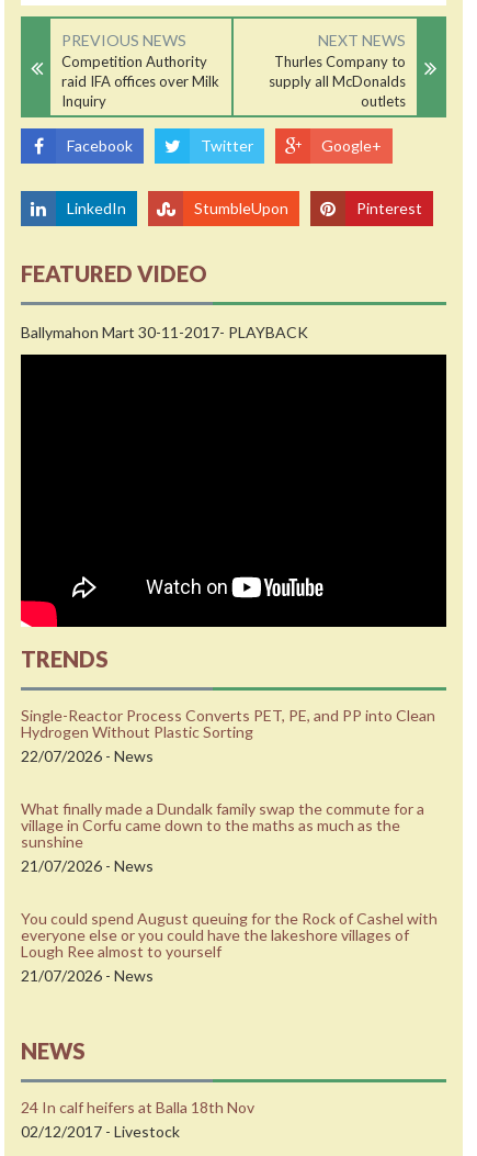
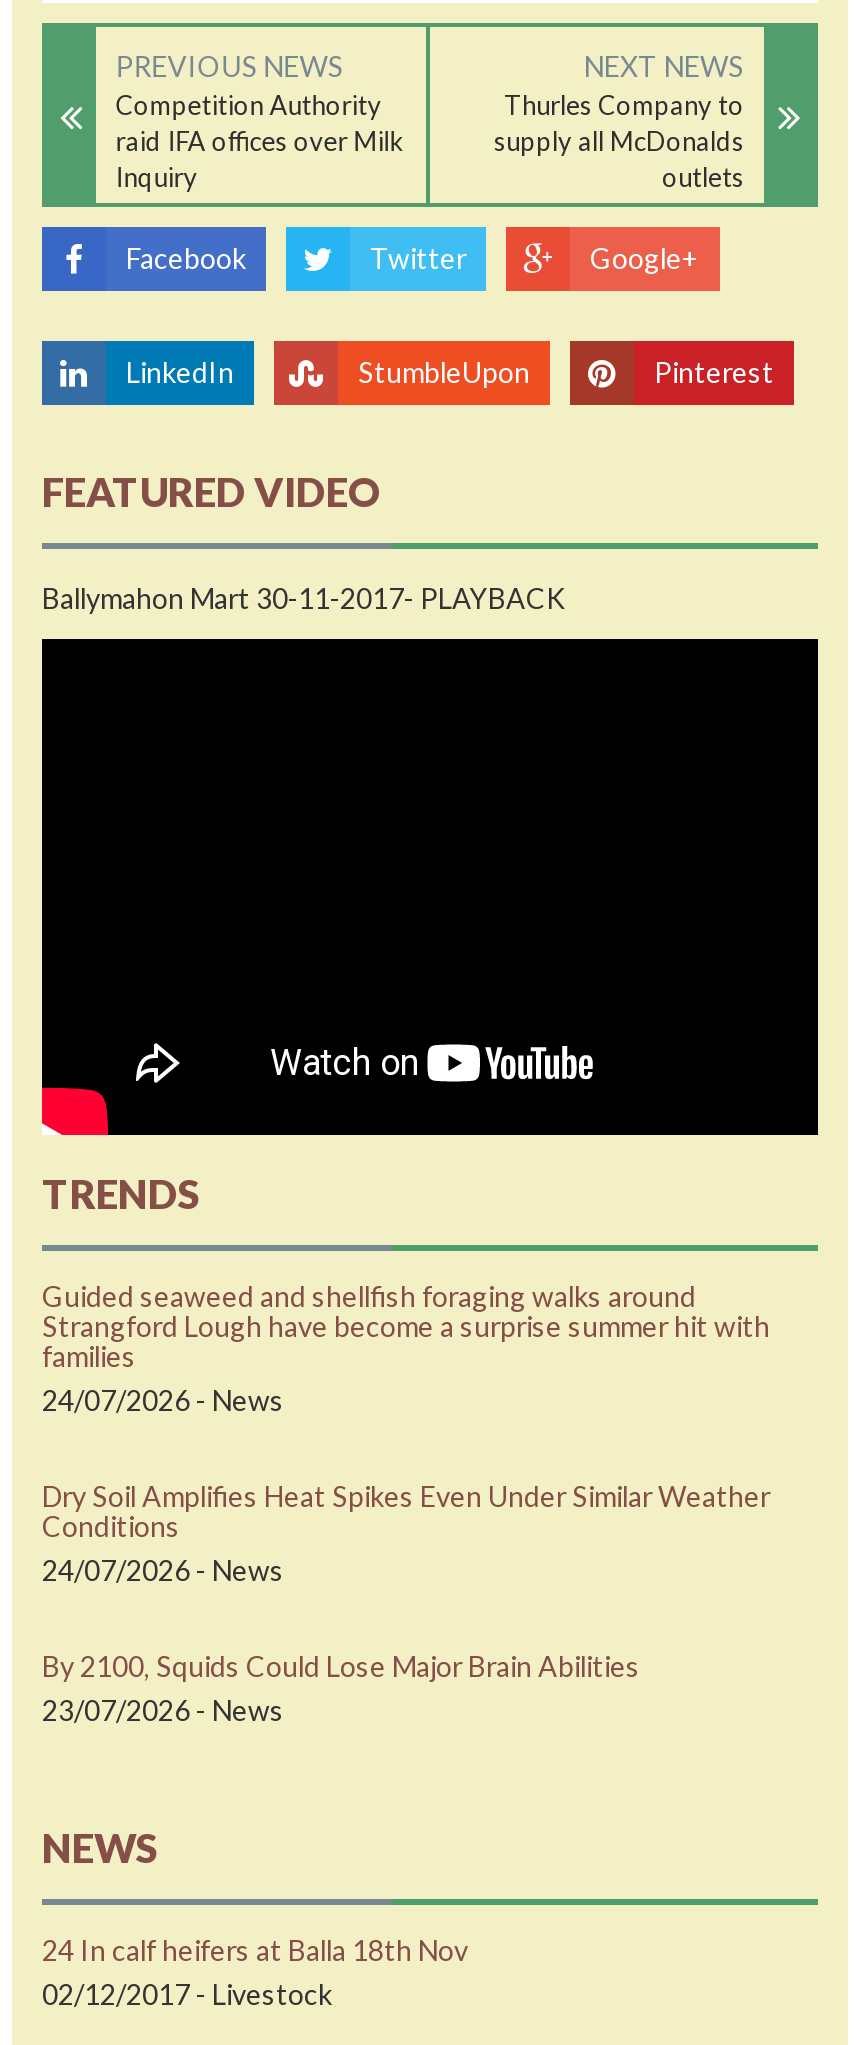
[21,705,435,765] Single-Reactor Process Converts PET, PE, and PP into Clean | Hydrogen Without Plastic Sorting | 22/07/2026 - News -> [42,1278,770,1416] Guided seaweed and shellfish foraging walks around | Strangford Lough have become a surprise summer hit with | families | 24/07/2026 - News
[21,799,424,875] What finally made a Dundalk family swap the commute for a | village in Corfu came down to the maths as much as the | sunshine | 21/07/2026 - News -> [42,1478,770,1586] Dry Soil Amplifies Heat Spikes Even Under Similar Weather | Conditions | 24/07/2026 - News
[21,909,438,984] You could spend August queuing for the Rock of Cashel with | everyone else or you could have the lakeshore villages of | Lough Ree almost to yourself | 21/07/2026 - News -> [42,1648,640,1726] By 2100, Squids Could Lose Major Brain Abilities | 23/07/2026 - News

